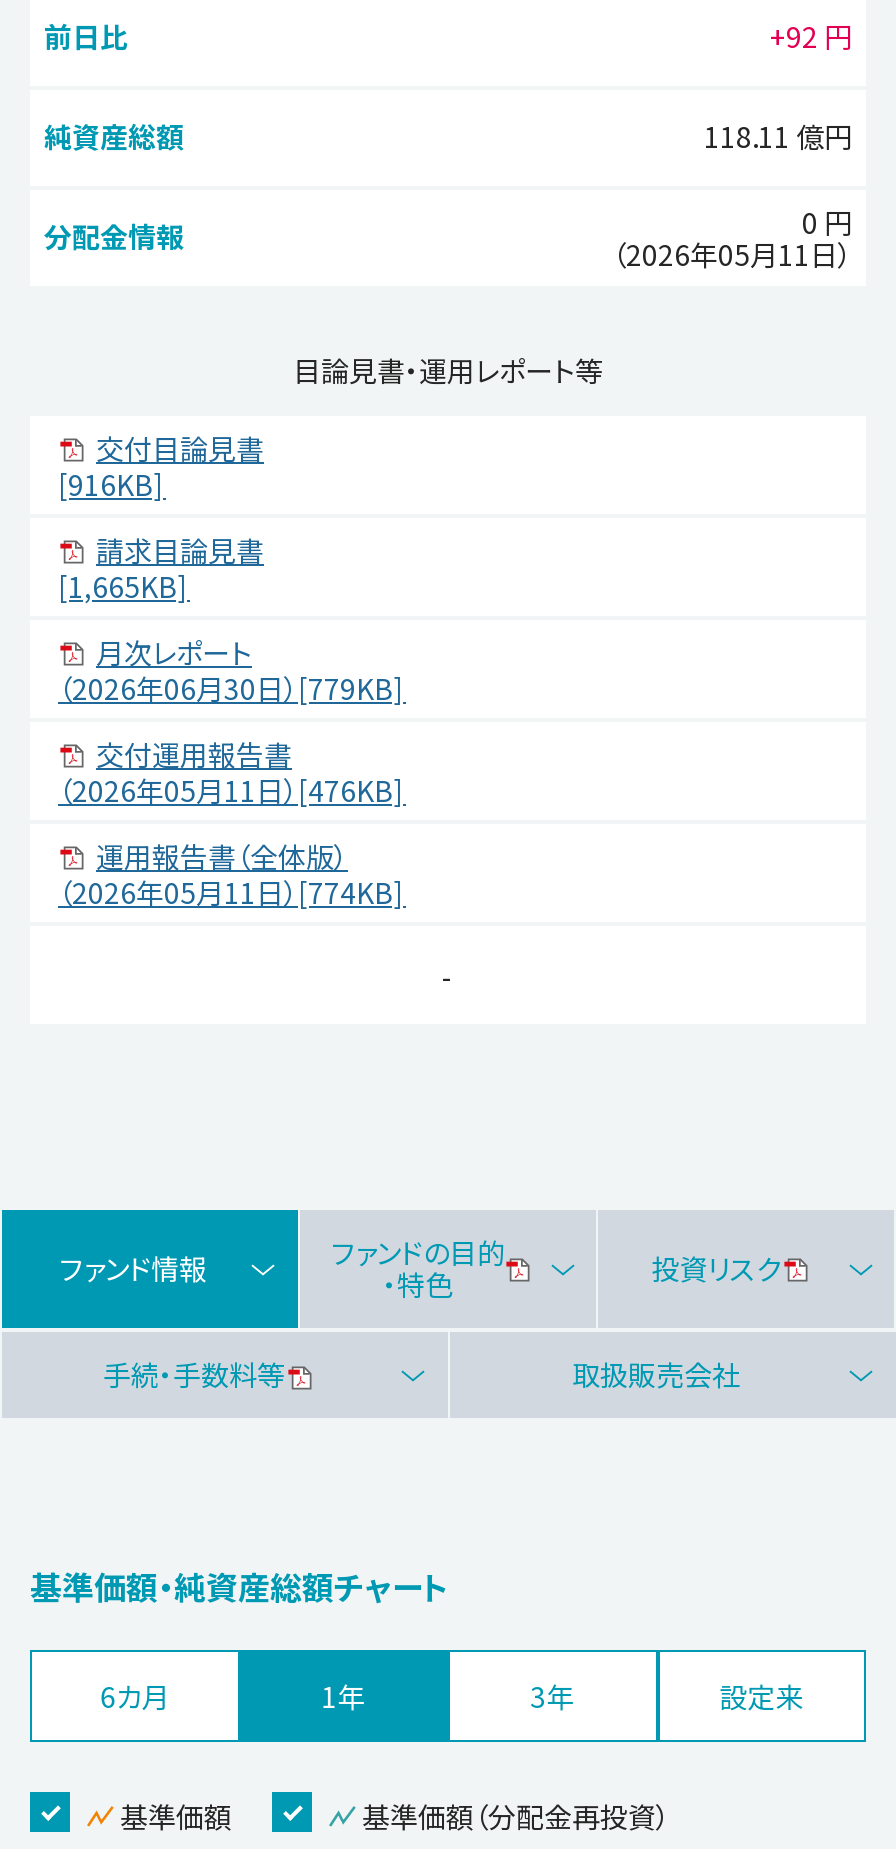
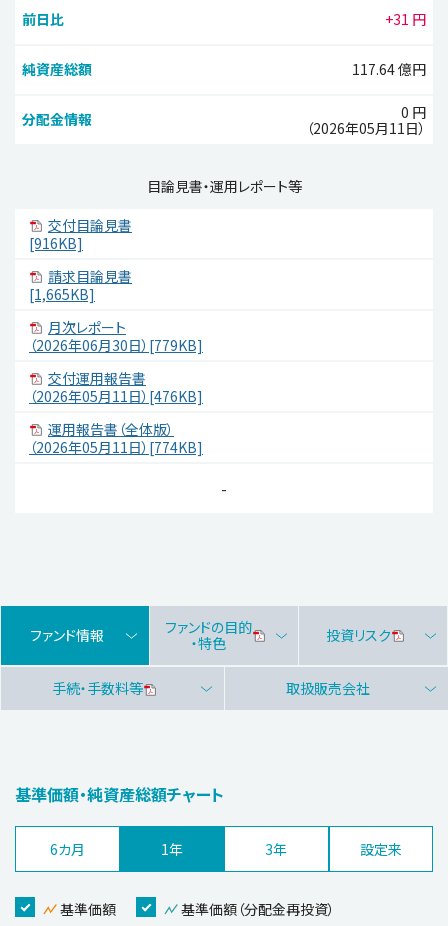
[770,17,852,57] +92円 -> [385,9,426,29] +31円
[704,117,852,157] 118.11億円 -> [352,59,426,79] 117.64億円

